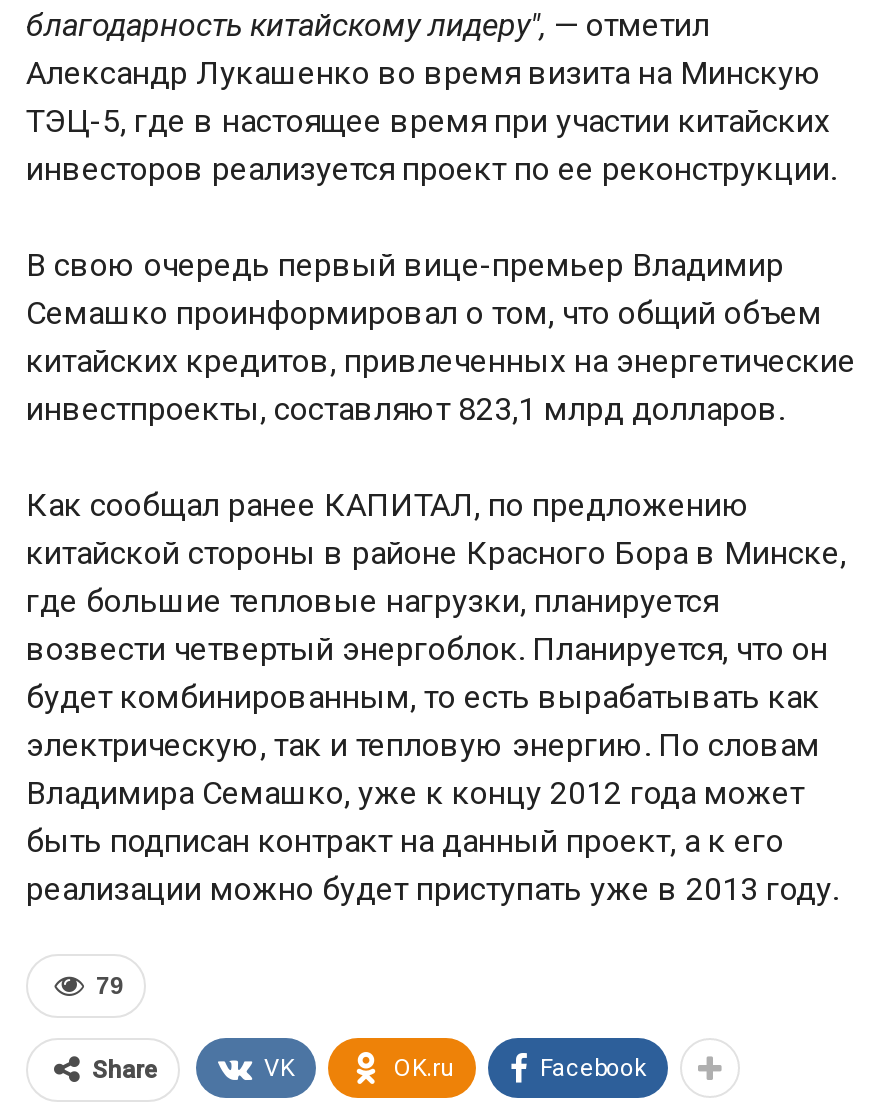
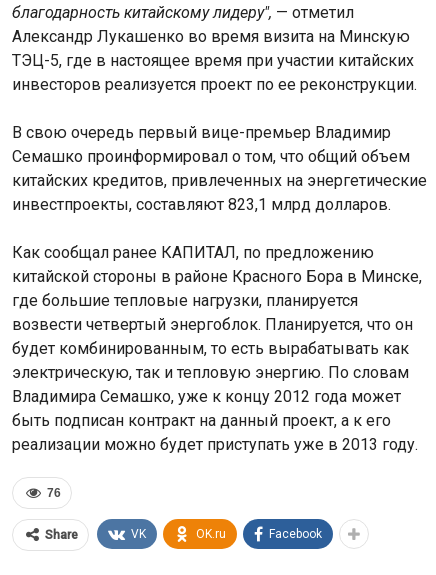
[96,972,124,1000] 79 -> [47,486,61,500] 76

